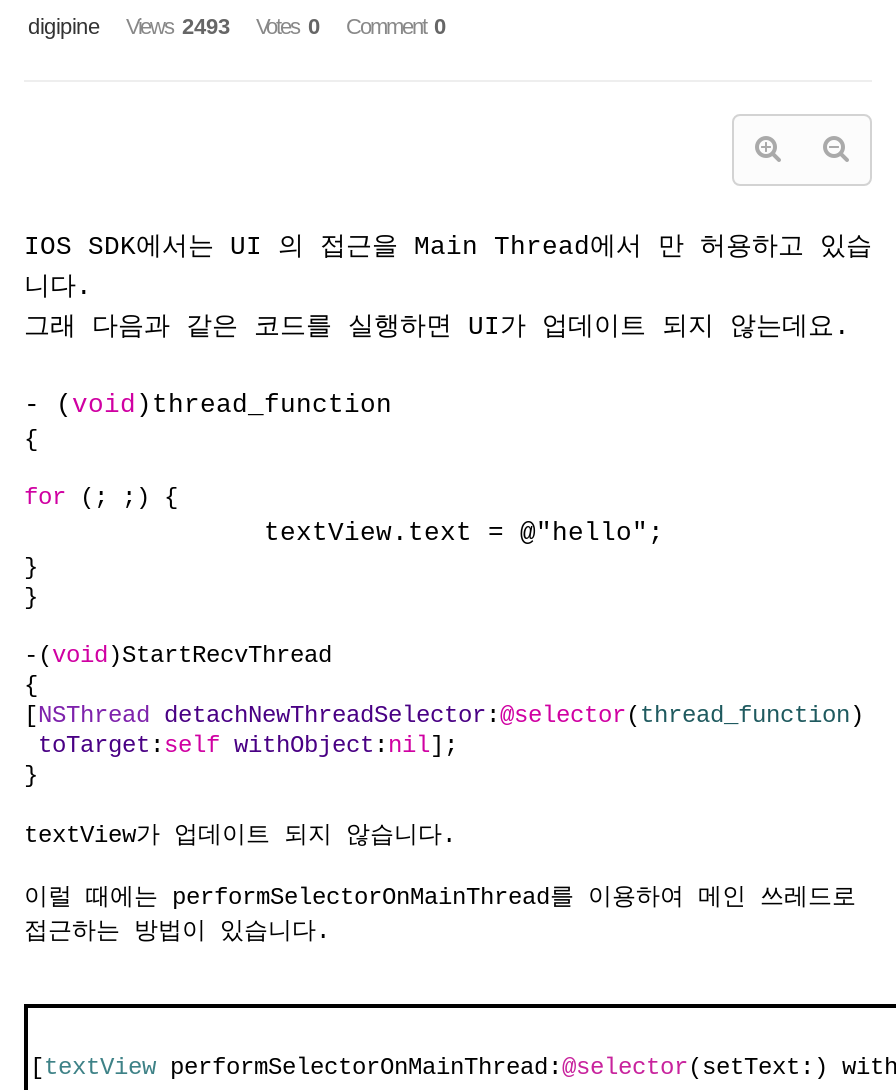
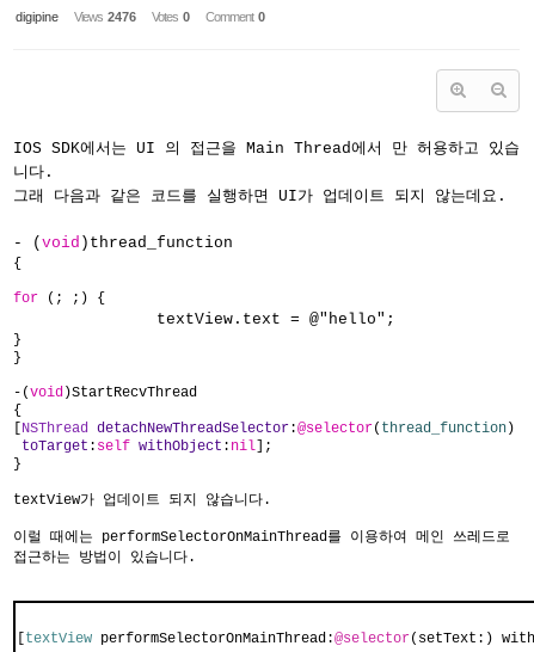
[28,14,446,38] digipine Views 2493 Votes 0 Comment 0 -> [16,10,265,24] digipine Views 2476 Votes 0 Comment 0

